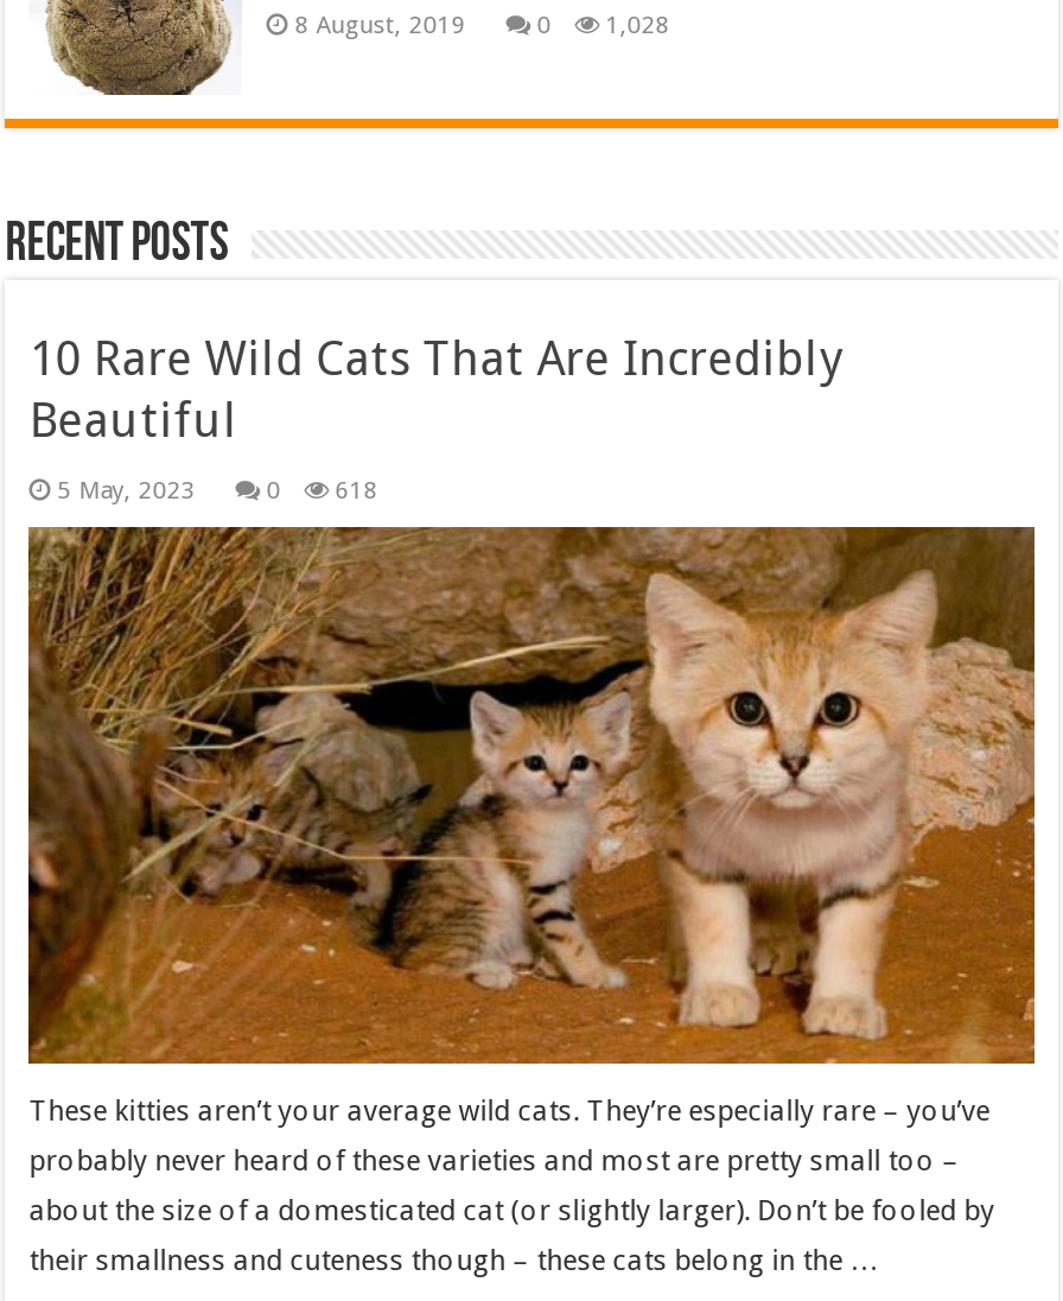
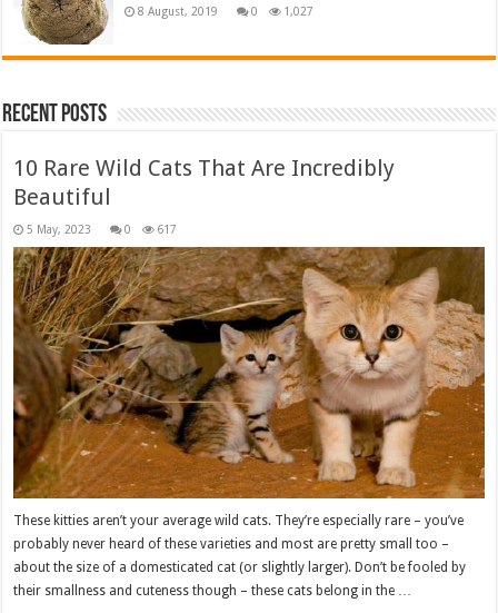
[537,9,670,38] 0 1,028 -> [251,4,314,18] 0 1,027
[266,475,378,504] 0 618 -> [125,223,177,236] 0 617

